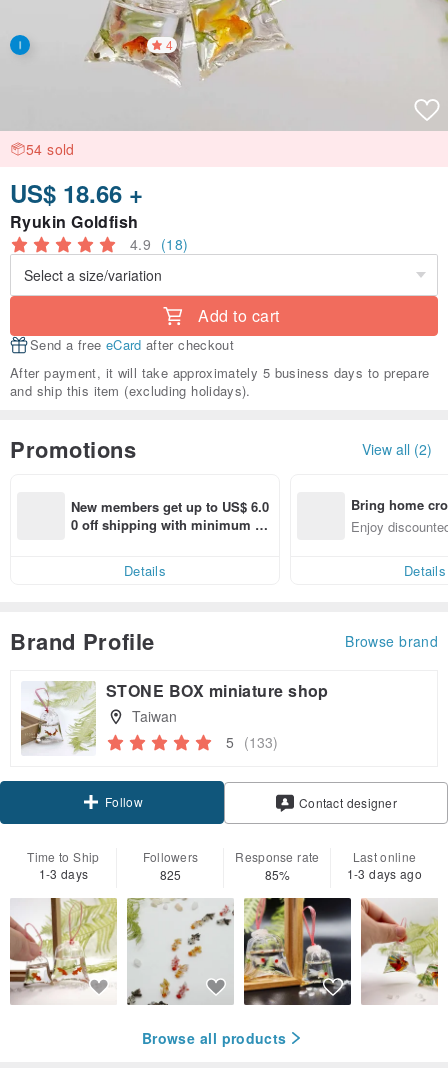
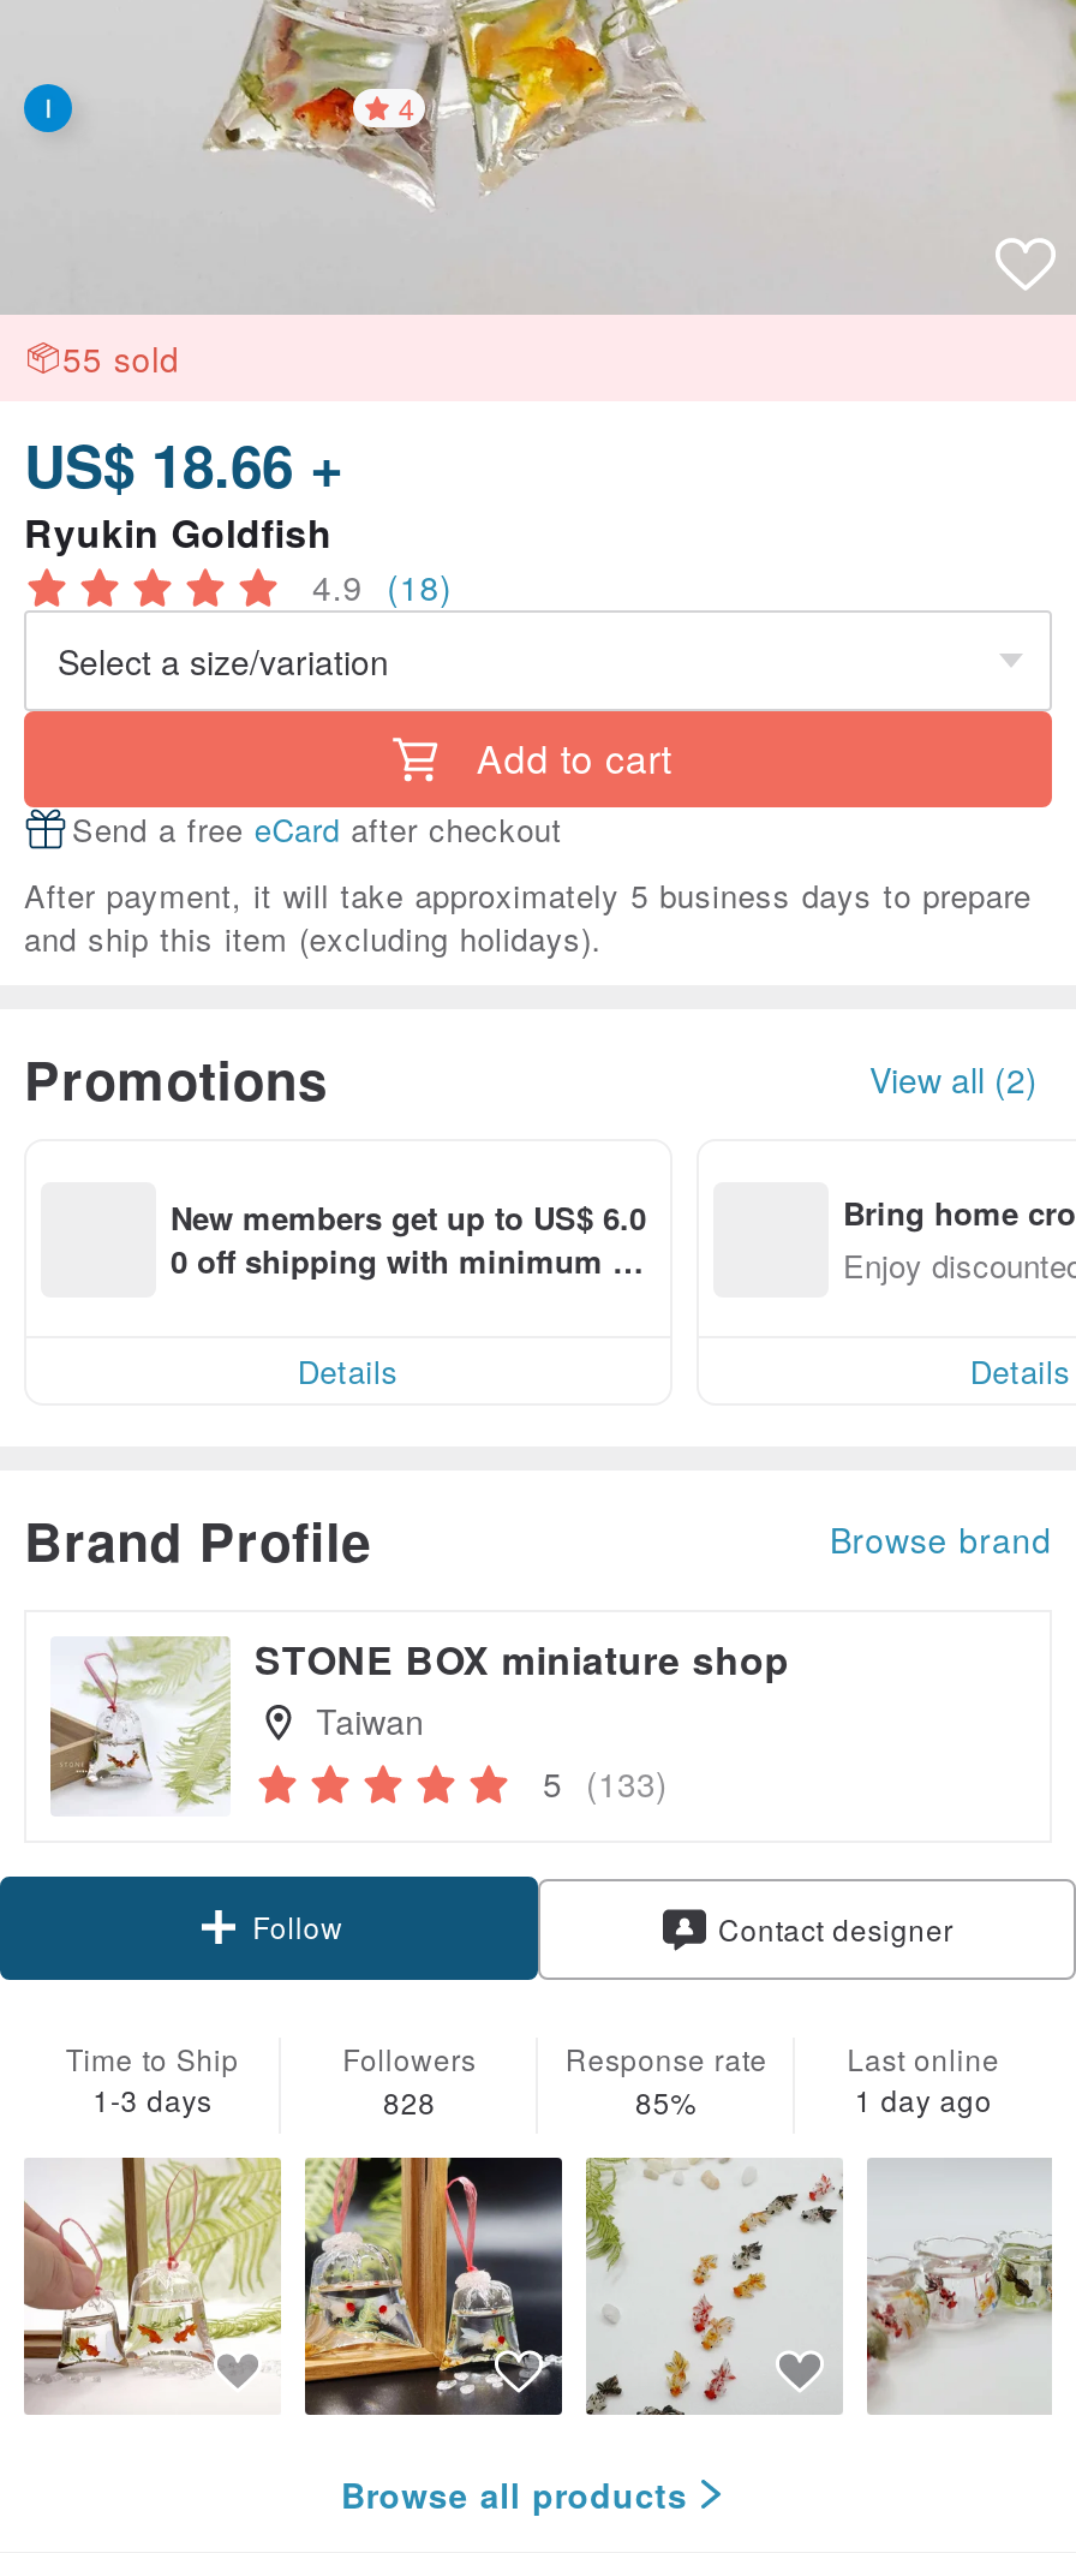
[26,139,75,159] 54 sold -> [62,335,180,383] 55 sold
[159,866,181,883] 825 -> [383,2080,436,2121] 828
[347,865,422,882] 1-3 days ago -> [855,2078,992,2119] 1 day ago
[127,898,234,1005] [image] -> [303,2155,564,2417] [image]
[243,897,352,1006] [image] -> [586,2158,843,2415] [image]
[361,899,439,999] [image] -> [865,2160,1052,2384] [image]

